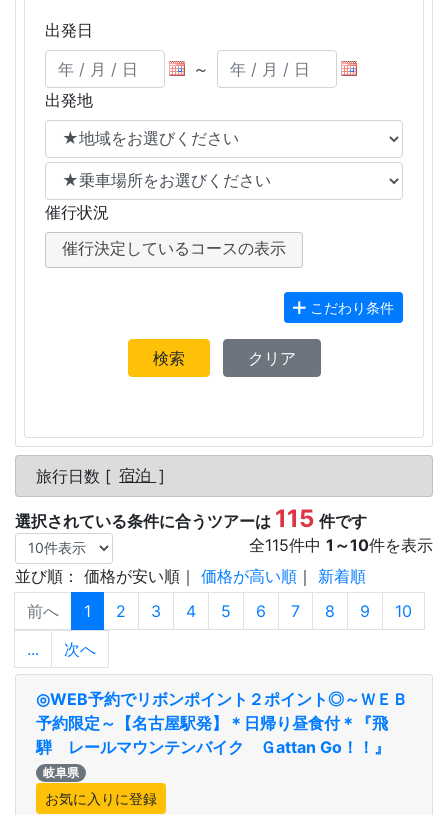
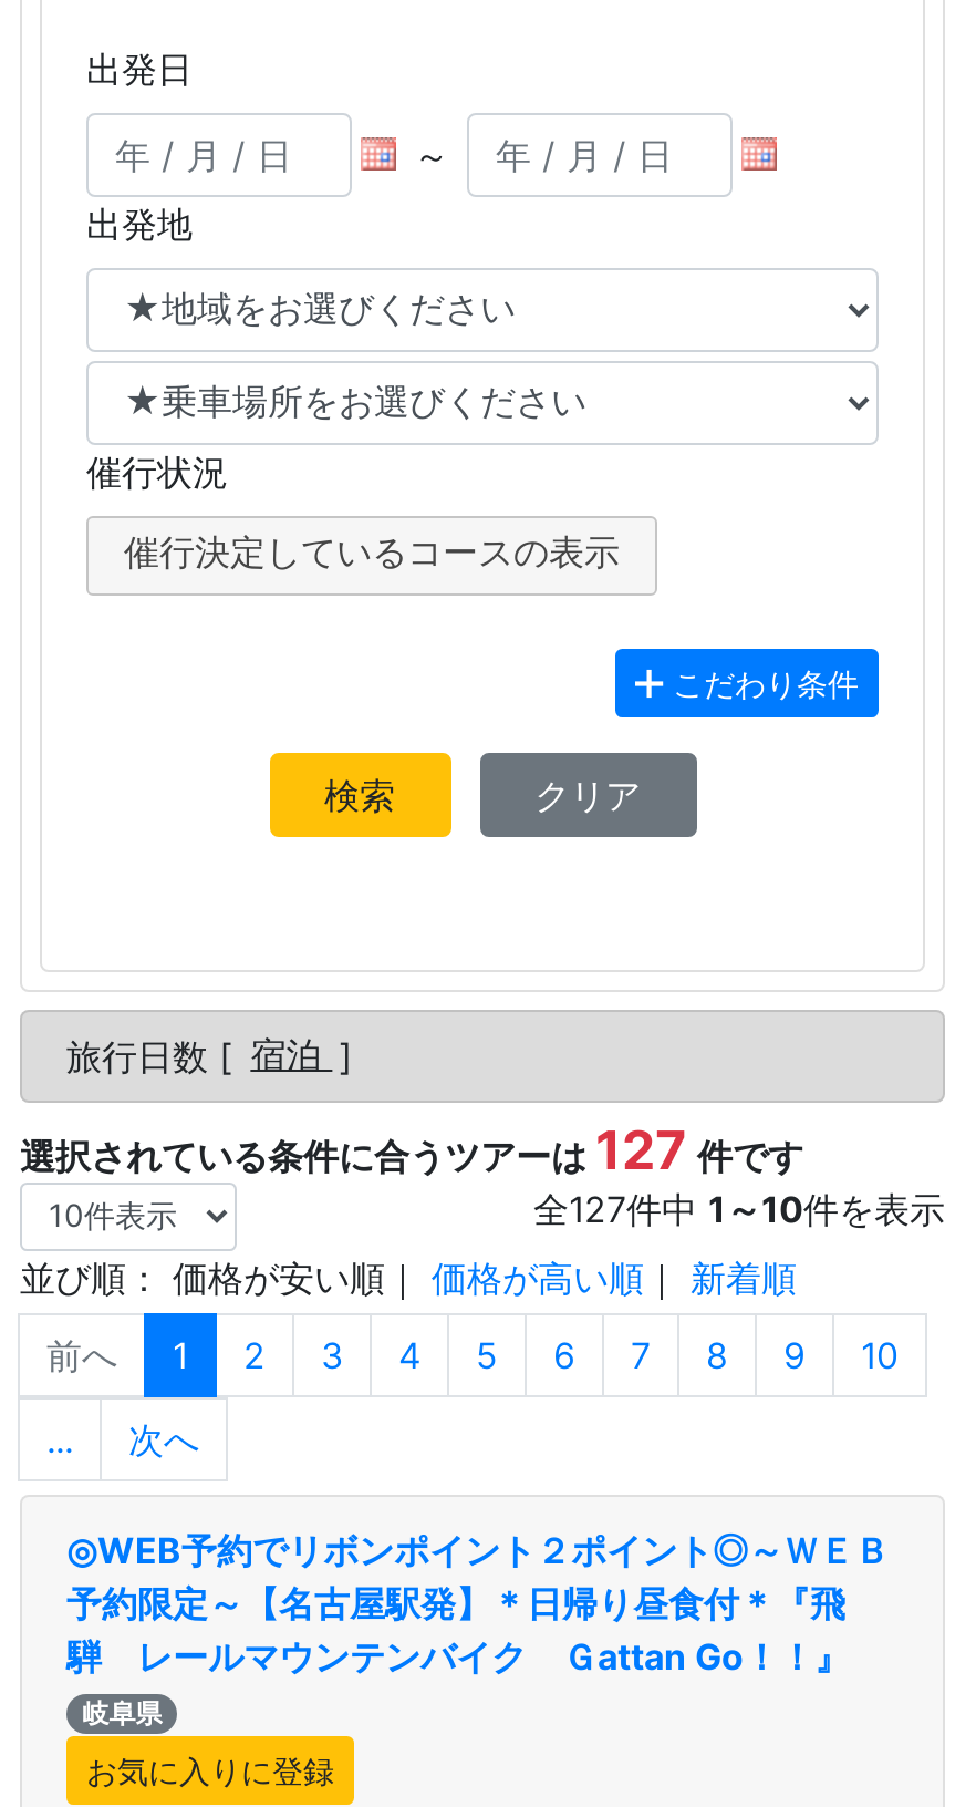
[15,504,367,533] 選択されている条件に合うツアーは115 件です -> [20,1117,803,1182] 選択されている条件に合うツアーは127 件です
[249,535,433,555] 全115件中1～10件を表示 -> [533,1186,945,1230] 全127件中1～10件を表示

